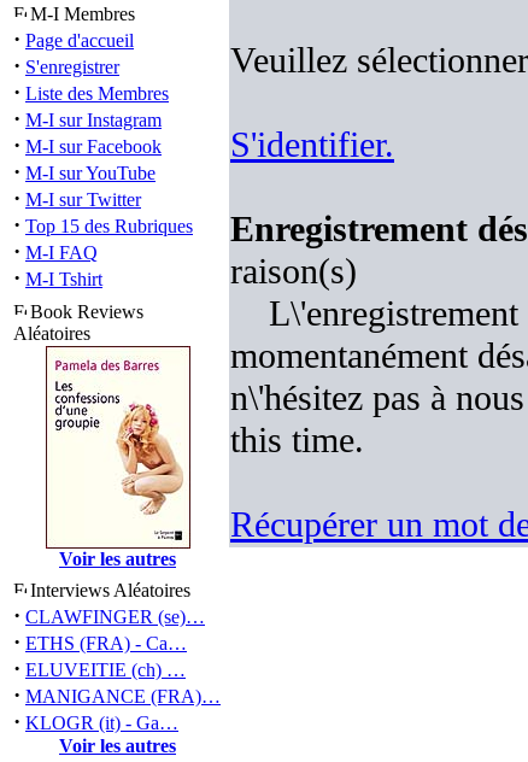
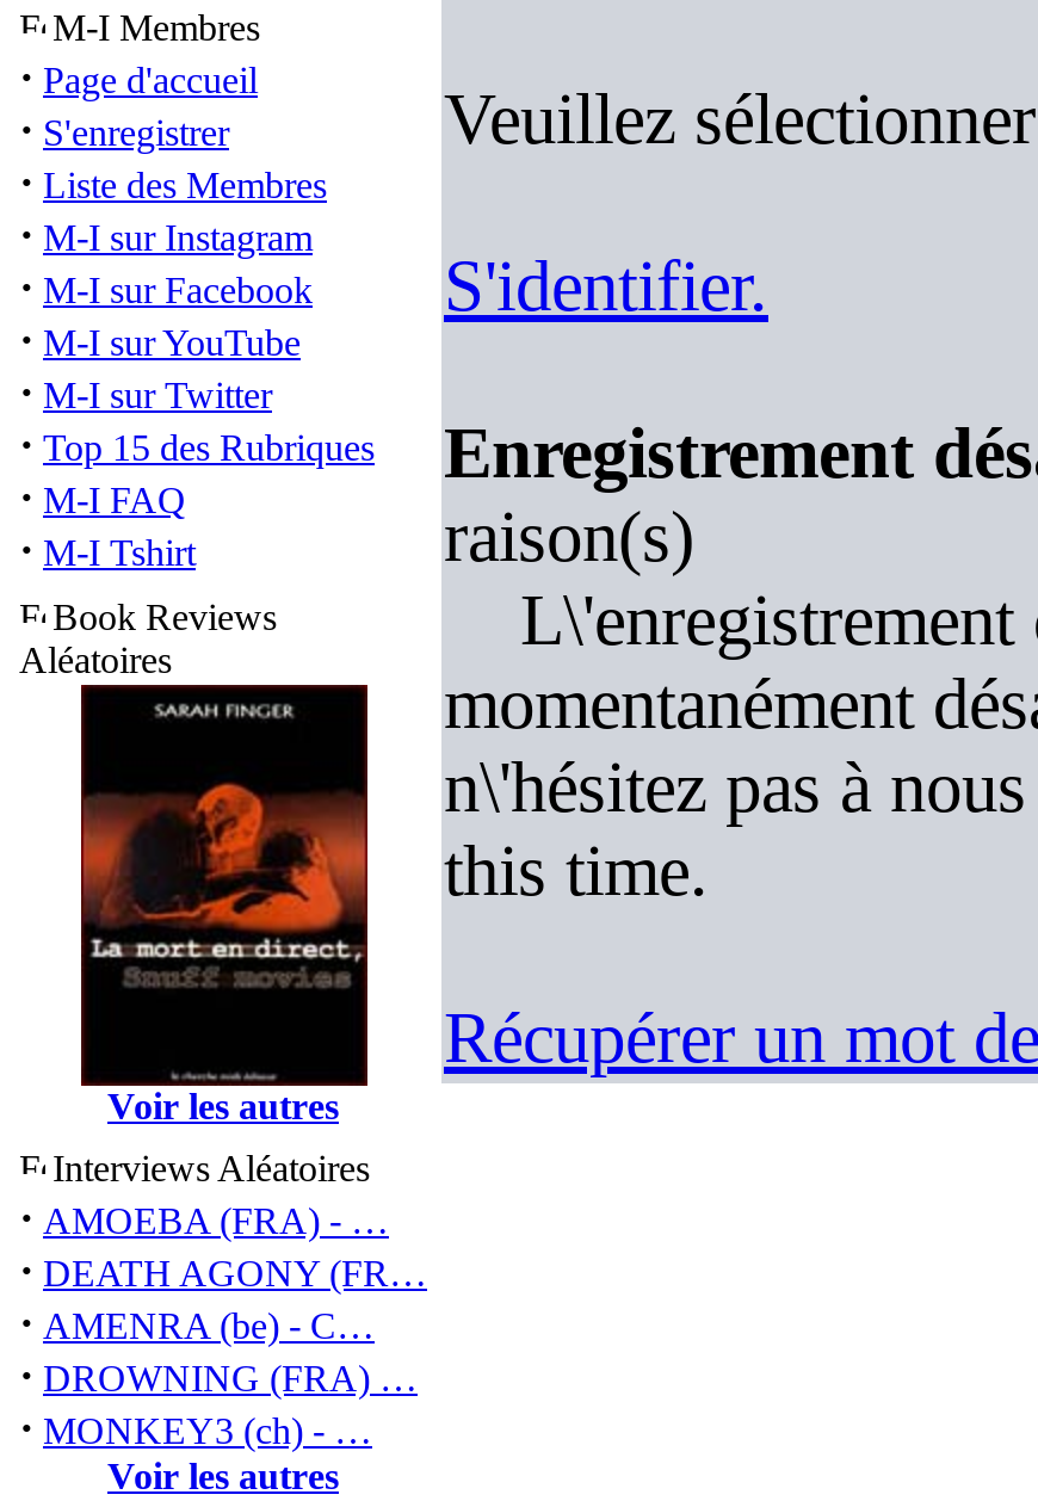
[46,346,190,549] [image] -> [81,685,367,1086] [image]
[13,603,221,734] · CLAWFINGER (se)… | · ETHS (FRA) - Ca… | · ELUVEITIE (ch) … | · MANIGANCE (FRA)… | · KLOGR (it) - Ga… -> [19,1193,427,1453] · AMOEBA (FRA) - … | · DEATH AGONY (FR… | · AMENRA (be) - C… | · DROWNING (FRA) … | · MONKEY3 (ch) - …

